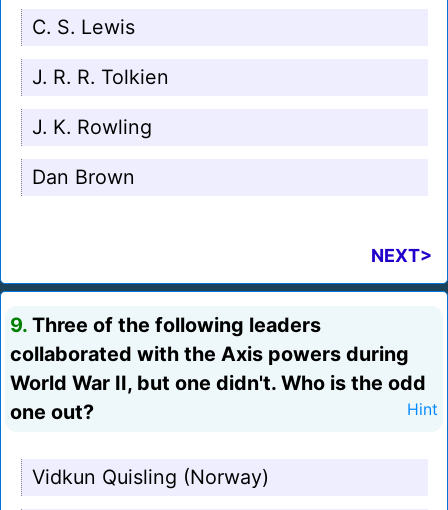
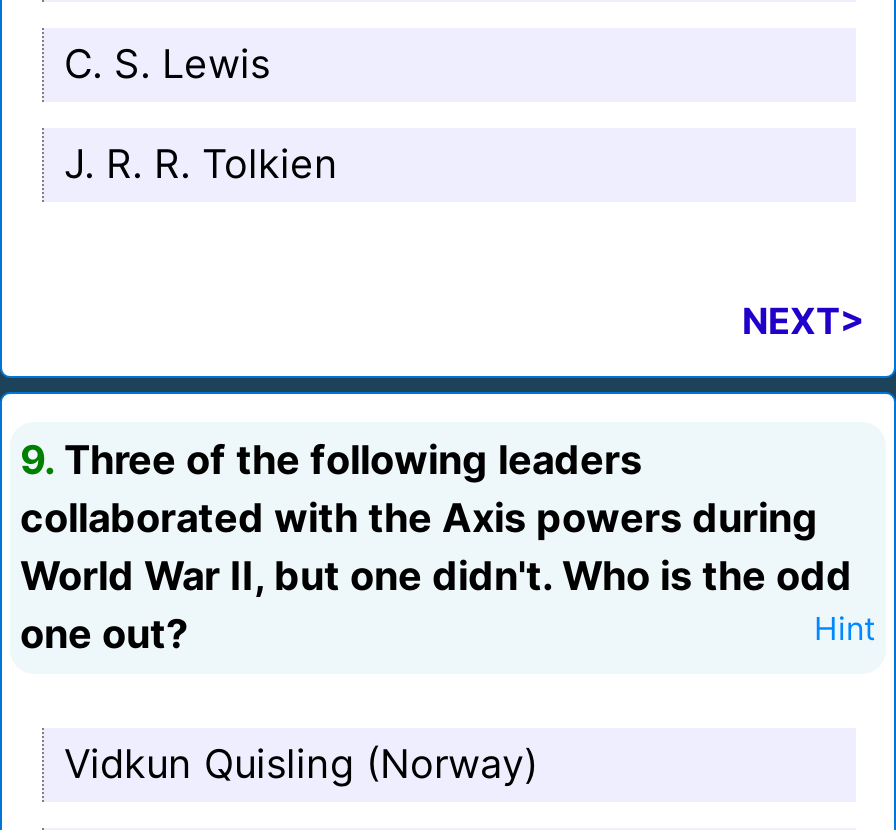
[32,115,152,189] J. K. Rowling | Dan Brown -> none

